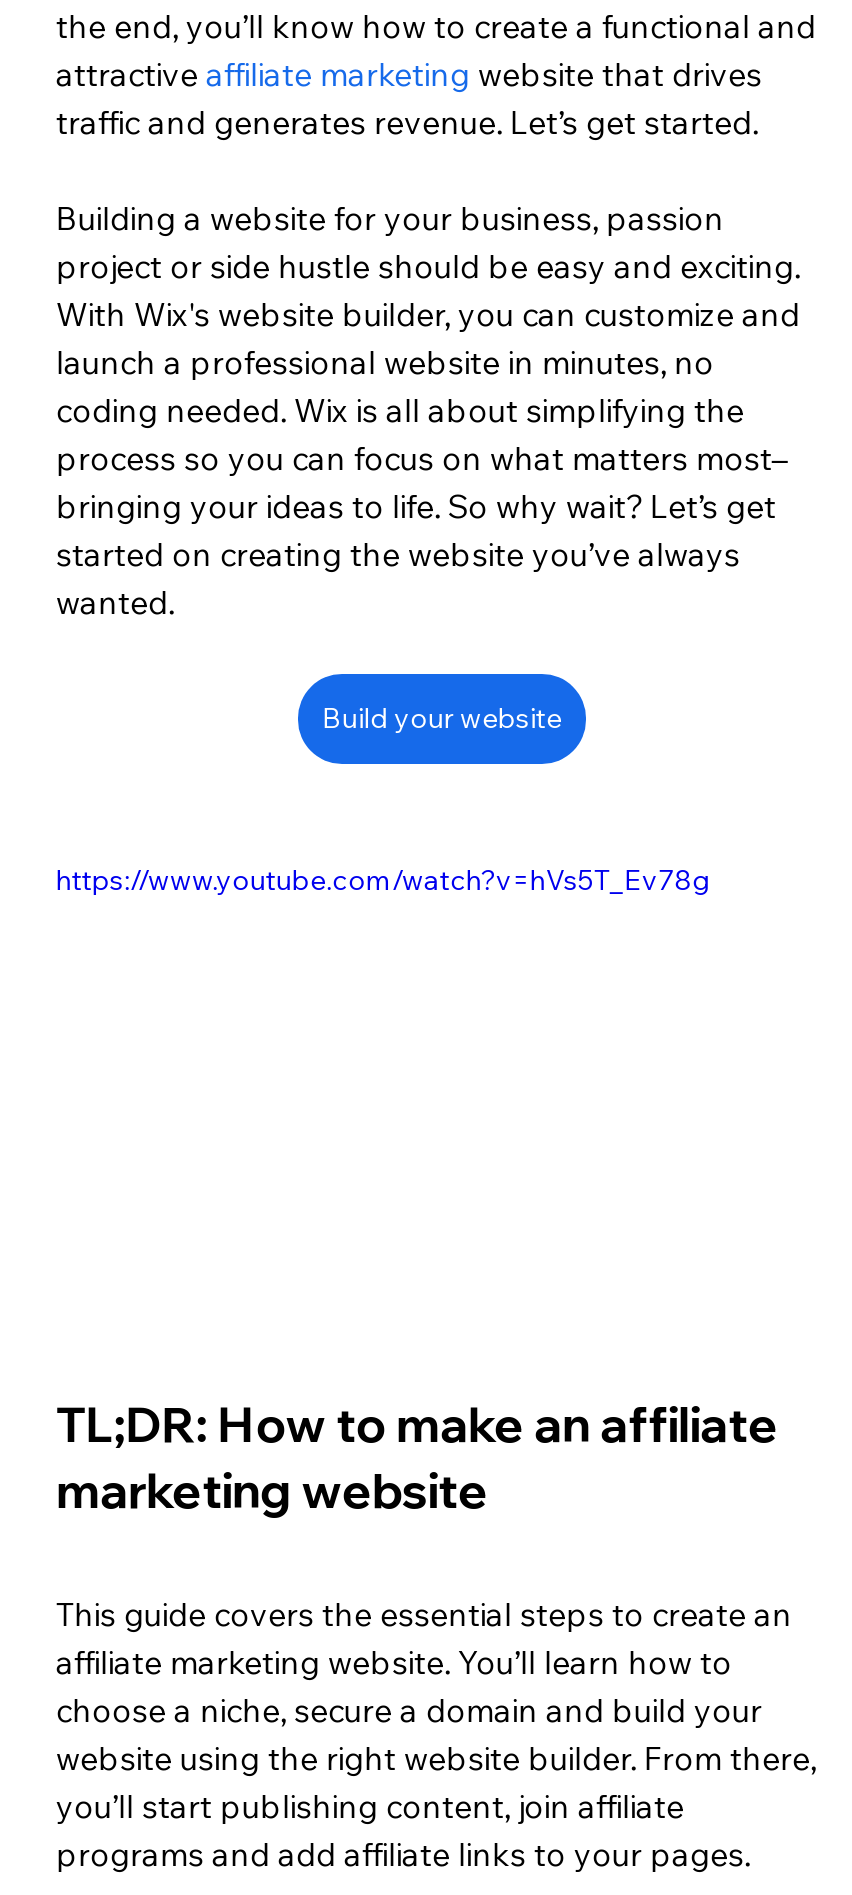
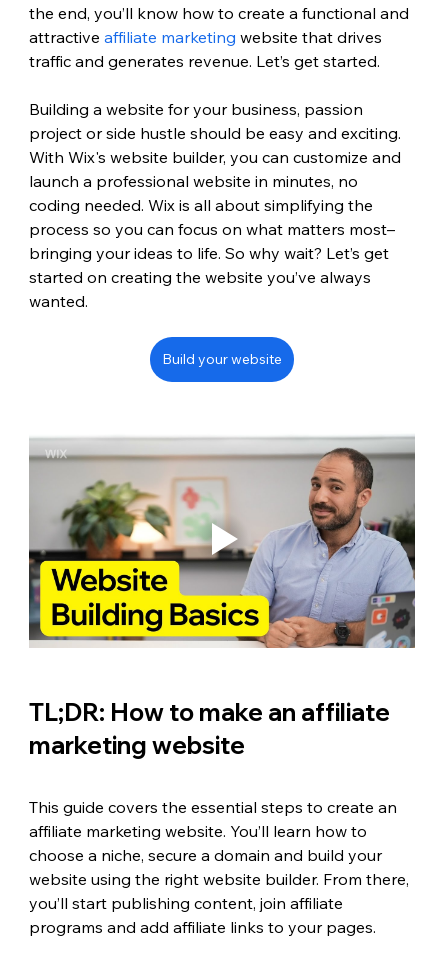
none -> [28,435,416,649] [image]
[56,863,710,899] https://www.youtube.com/watch?v=hVs5T_Ev78g -> none

